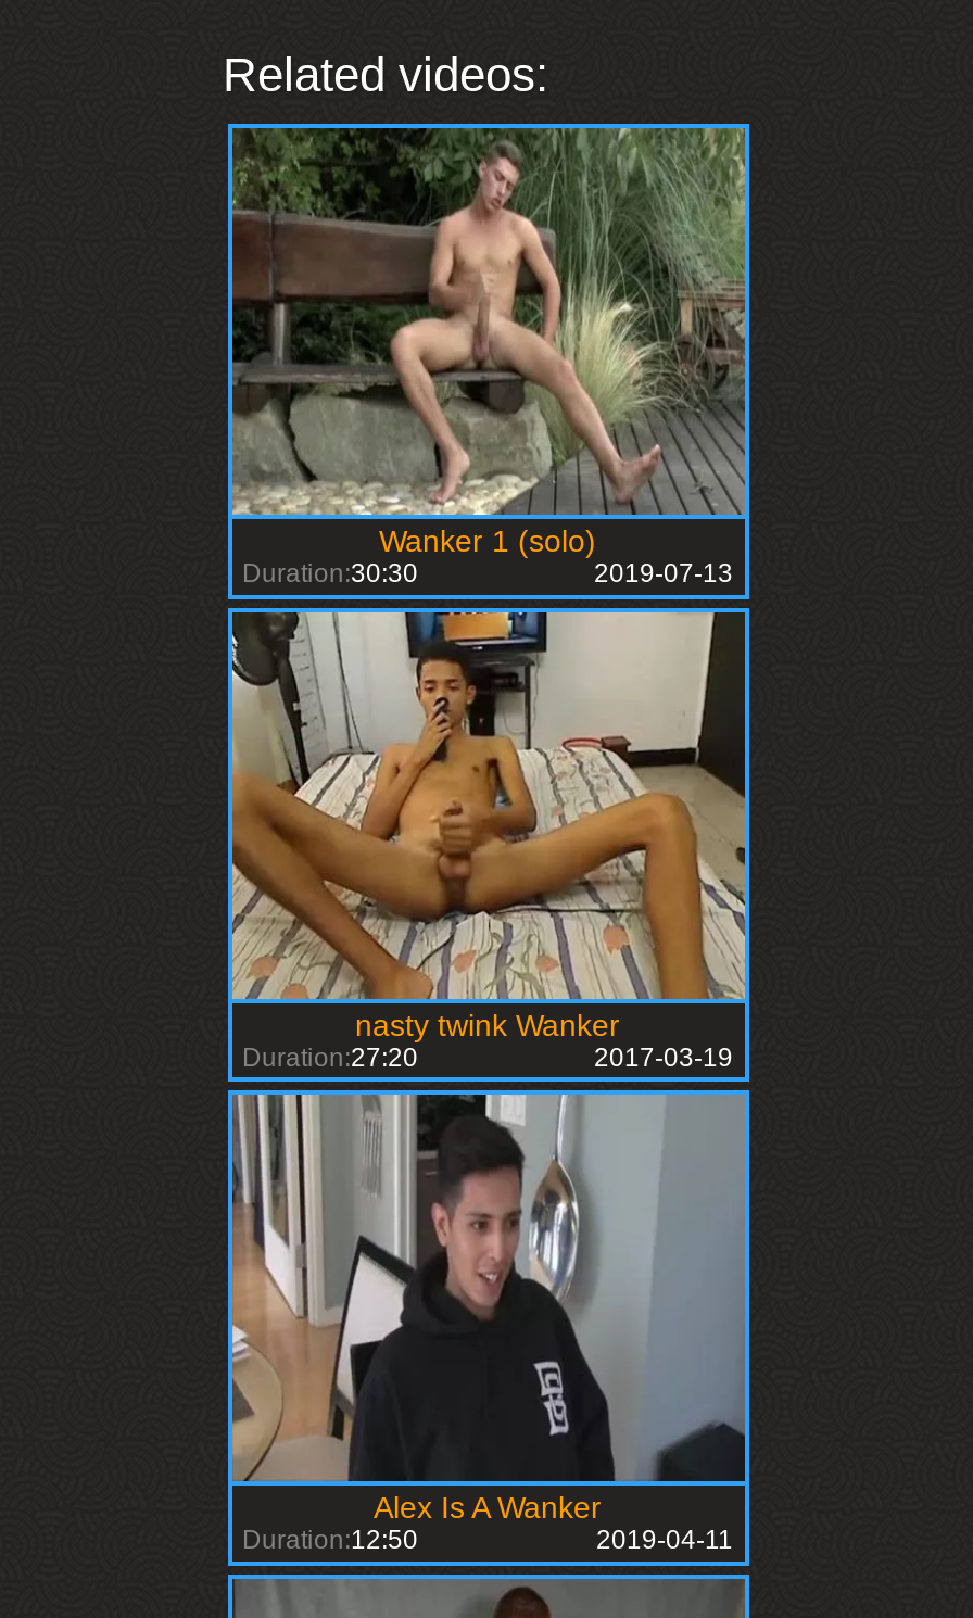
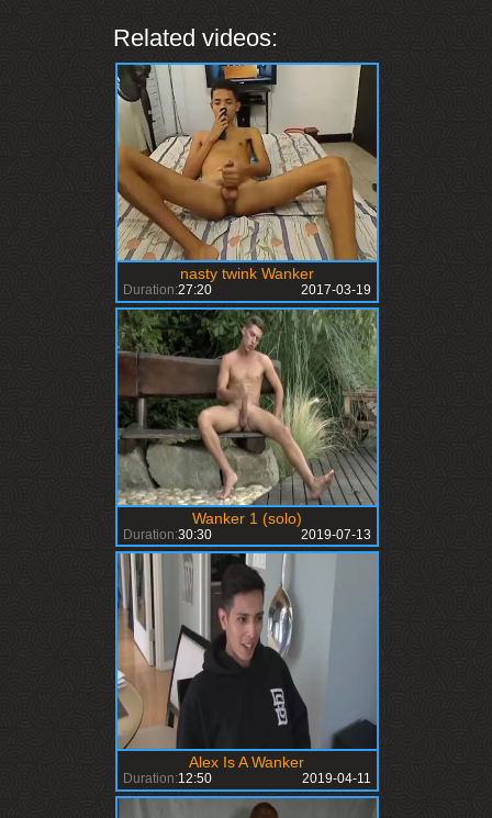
moved [232,126,747,589] -> [118,310,377,542]: [image] | Wanker 1 (solo) | Duration: 30:30 | 2019-07-13
moved [213,597,764,1072] -> [108,58,387,298]: [image] | nasty twink Wanker | Duration: 27:20 | 2017-03-19

